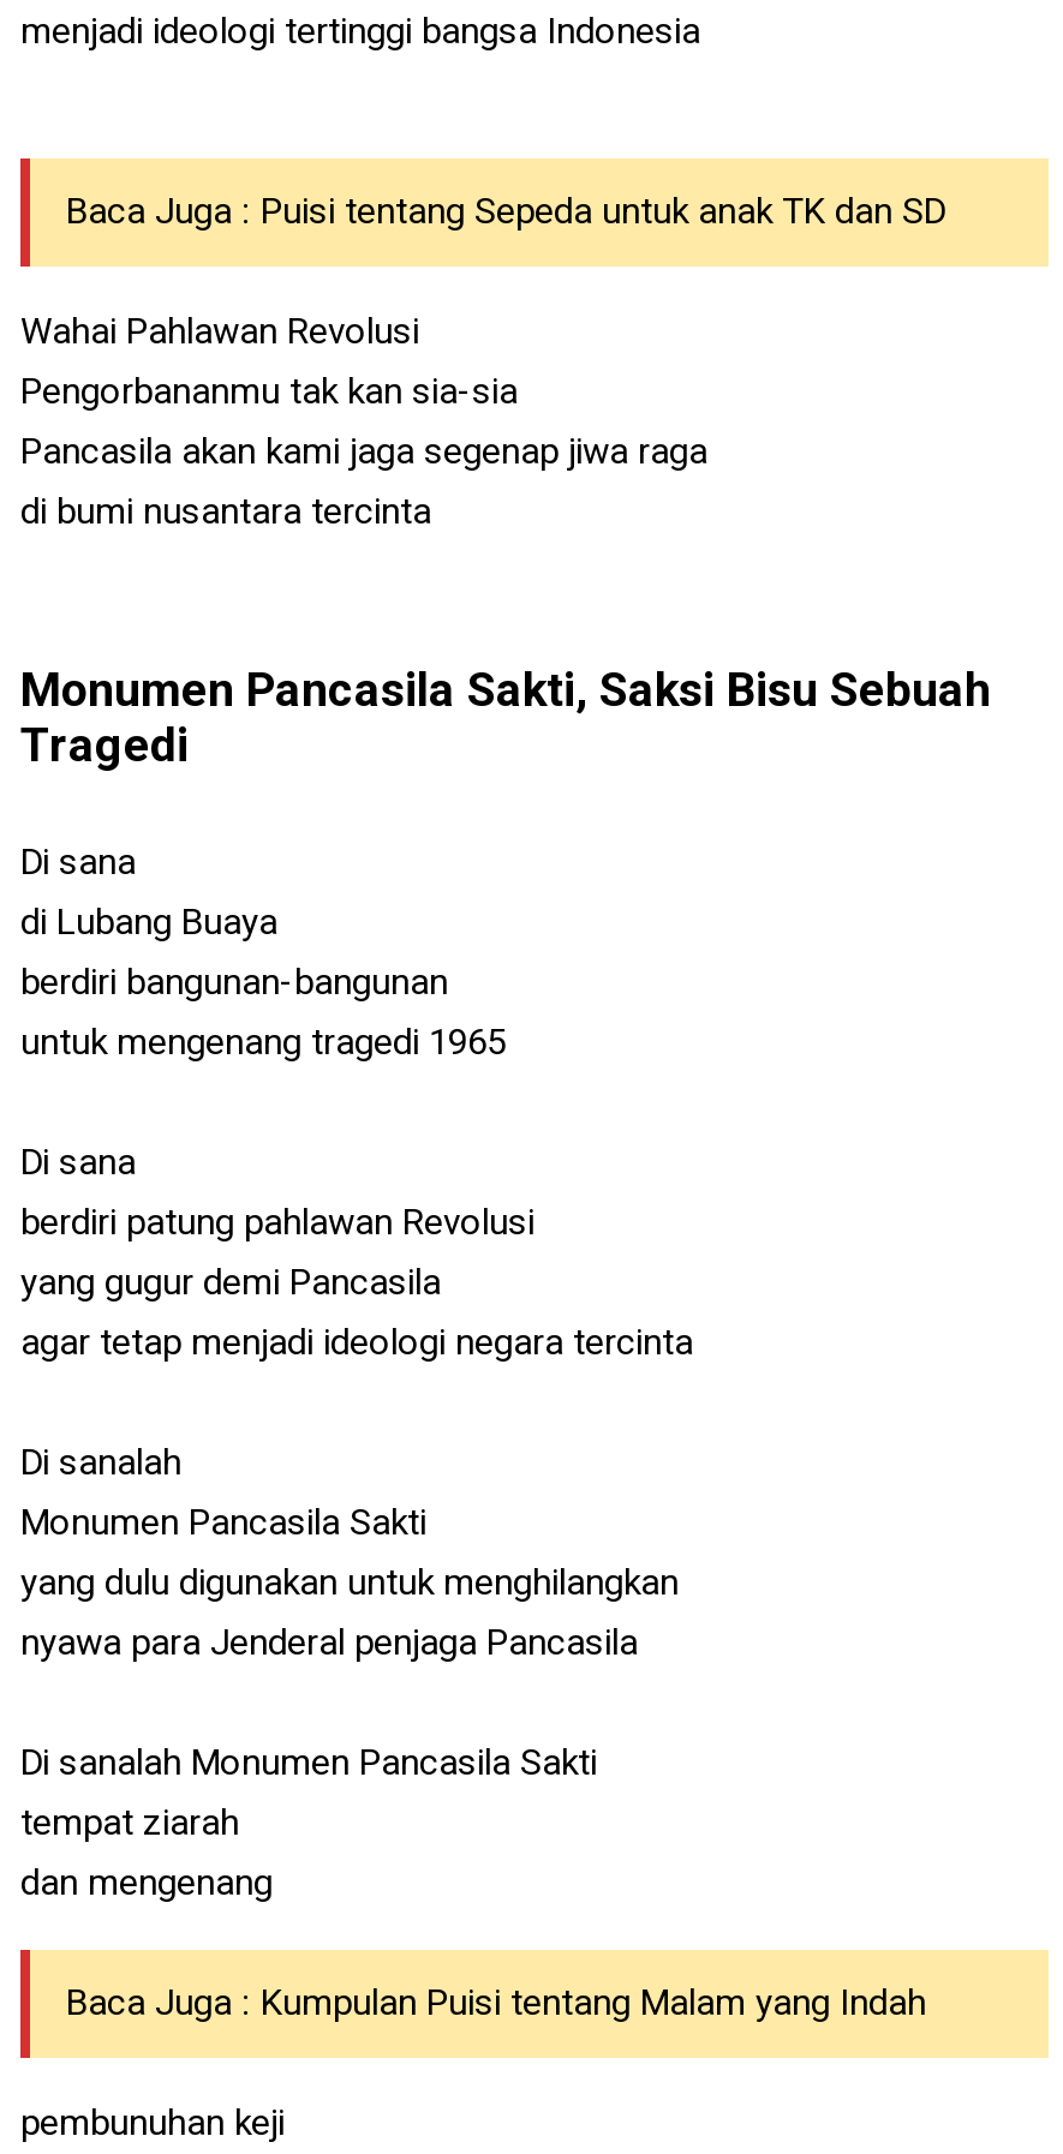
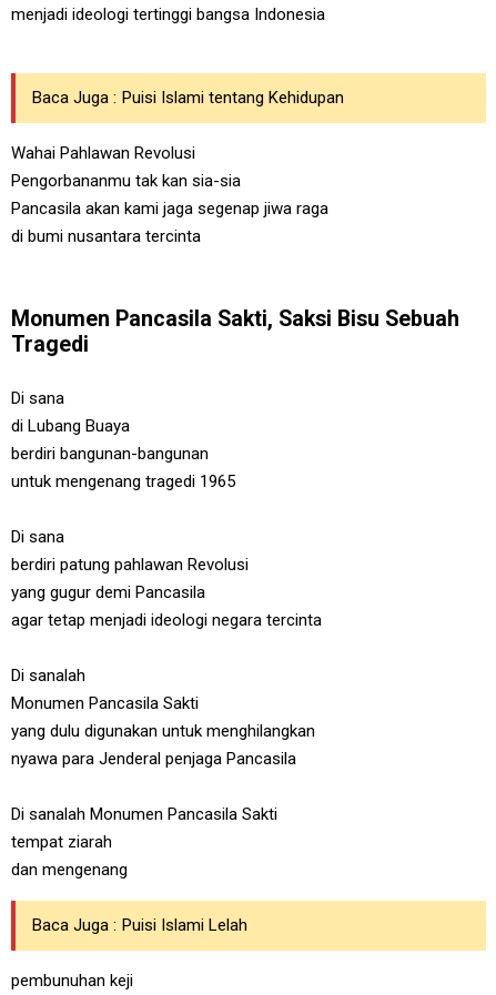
[66,190,945,233] Baca Juga : Puisi tentang Sepeda untuk anak TK dan SD -> [32,88,344,108] Baca Juga : Puisi Islami tentang Kehidupan
[66,1981,926,2024] Baca Juga : Kumpulan Puisi tentang Malam yang Indah -> [32,915,247,935] Baca Juga : Puisi Islami Lelah

